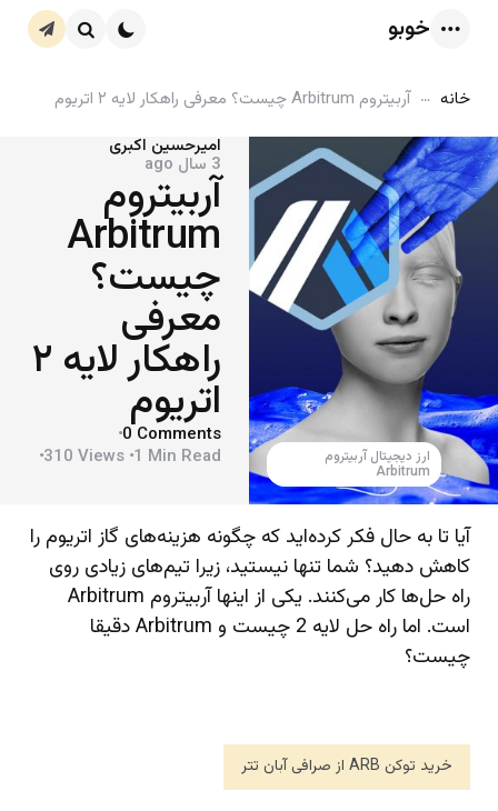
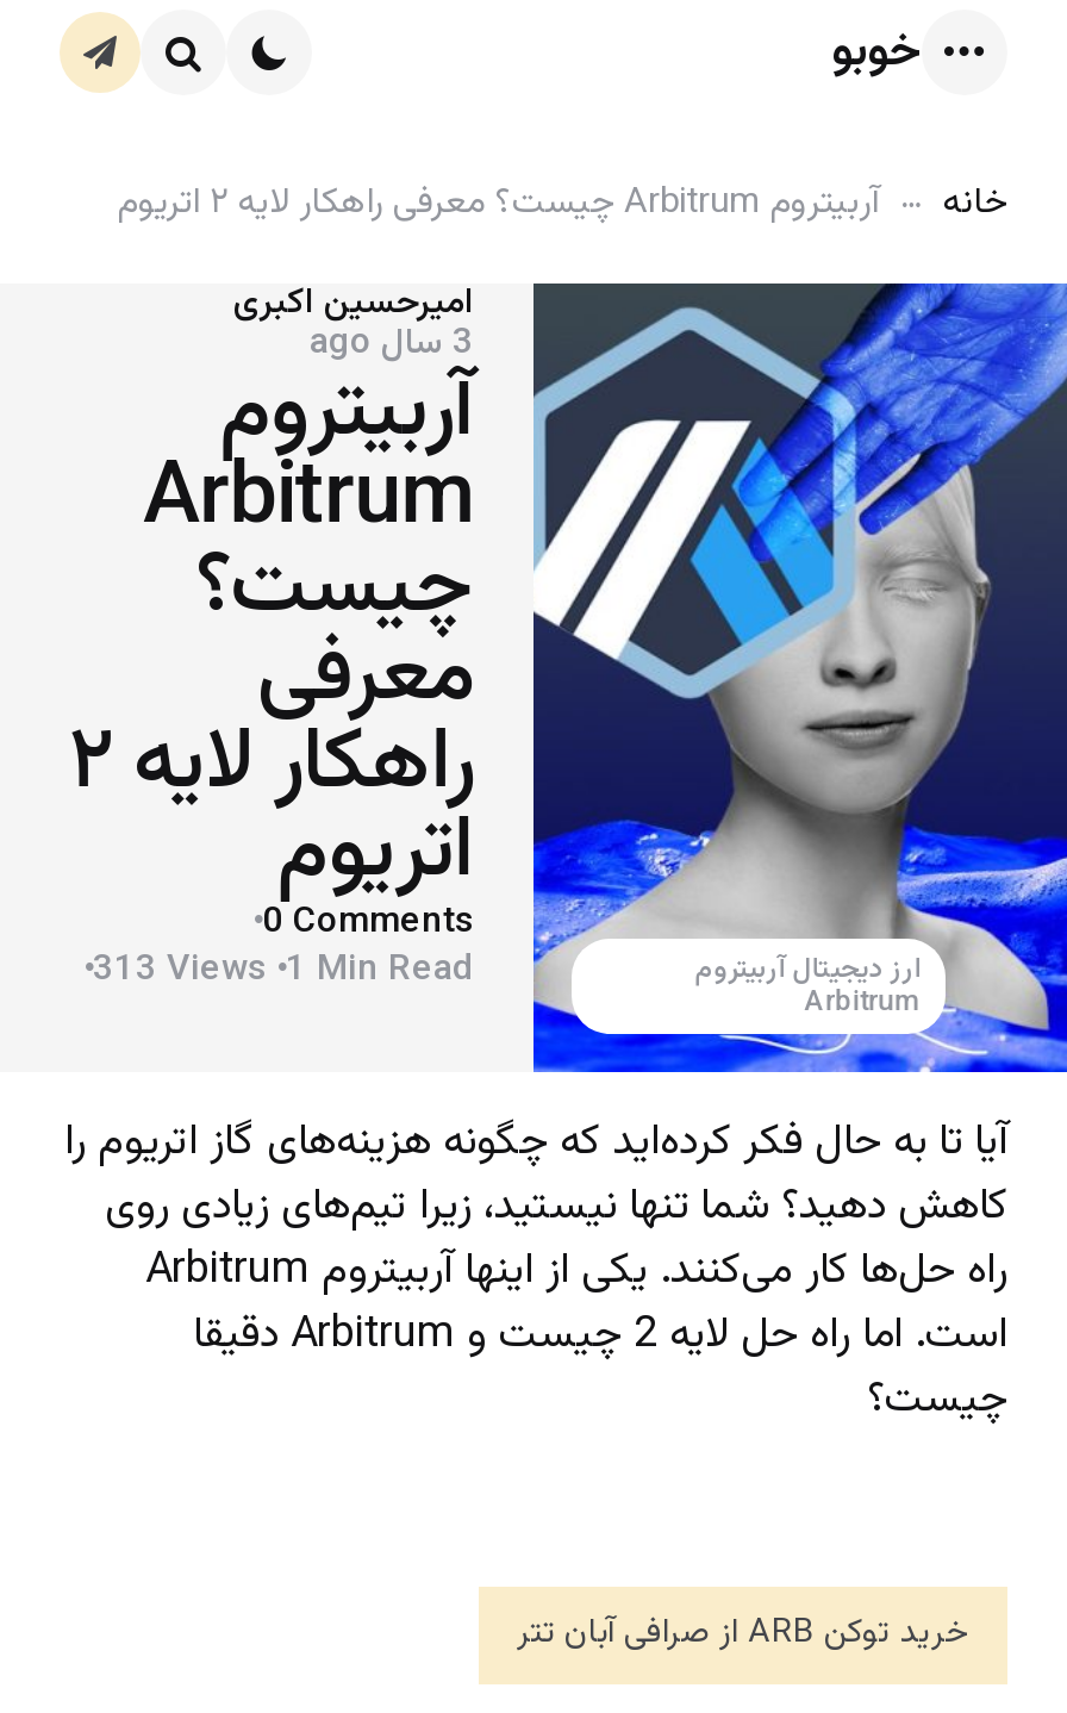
[43,444,221,470] 310 Views 1 Min Read -> [93,943,474,998] 313 Views 1 Min Read

